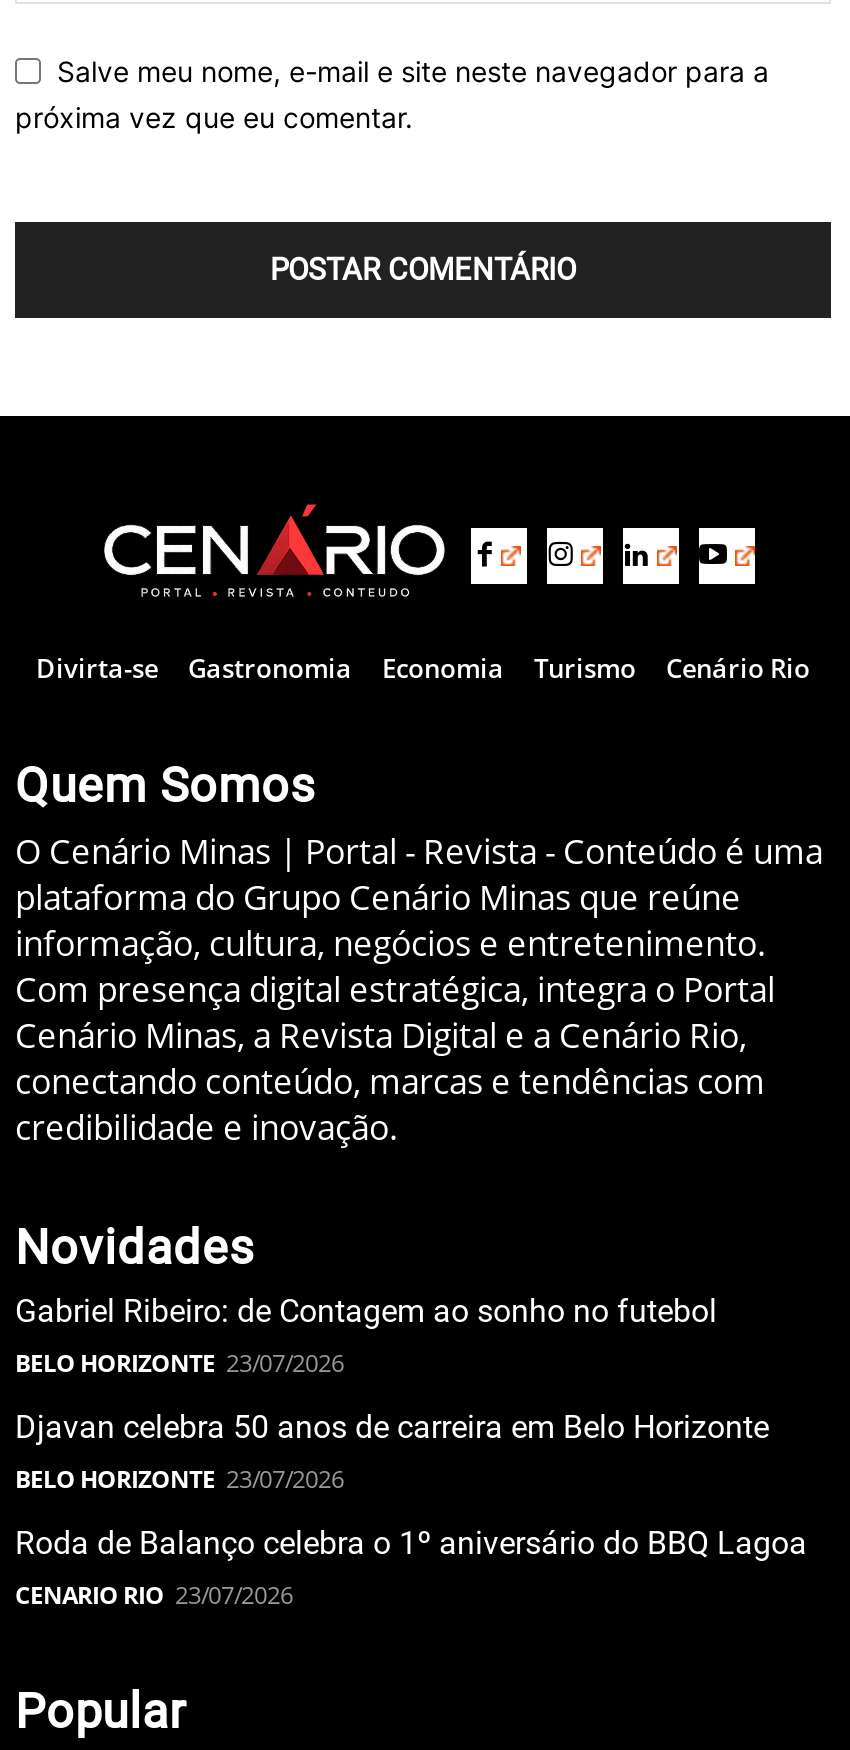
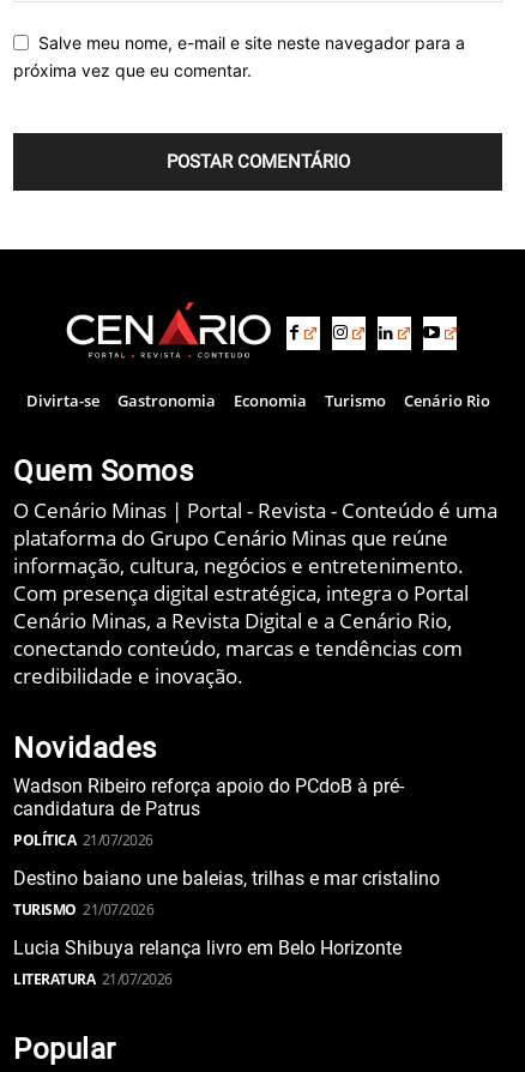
[15,1291,717,1379] Gabriel Ribeiro: de Contagem ao sonho no futebol | BELO HORIZONTE 23/07/2026 -> [13,774,404,850] Wadson Ribeiro reforça apoio do PCdoB à pré- | candidatura de Patrus | POLÍTICA 21/07/2026
[15,1407,769,1495] Djavan celebra 50 anos de carreira em Belo Horizonte | BELO HORIZONTE 23/07/2026 -> [13,866,440,919] Destino baiano une baleias, trilhas e mar cristalino | TURISMO 21/07/2026
[15,1523,807,1611] Roda de Balanço celebra o 1º aniversário do BBQ Lagoa | CENARIO RIO 23/07/2026 -> [13,936,402,989] Lucia Shibuya relança livro em Belo Horizonte | LITERATURA 21/07/2026

